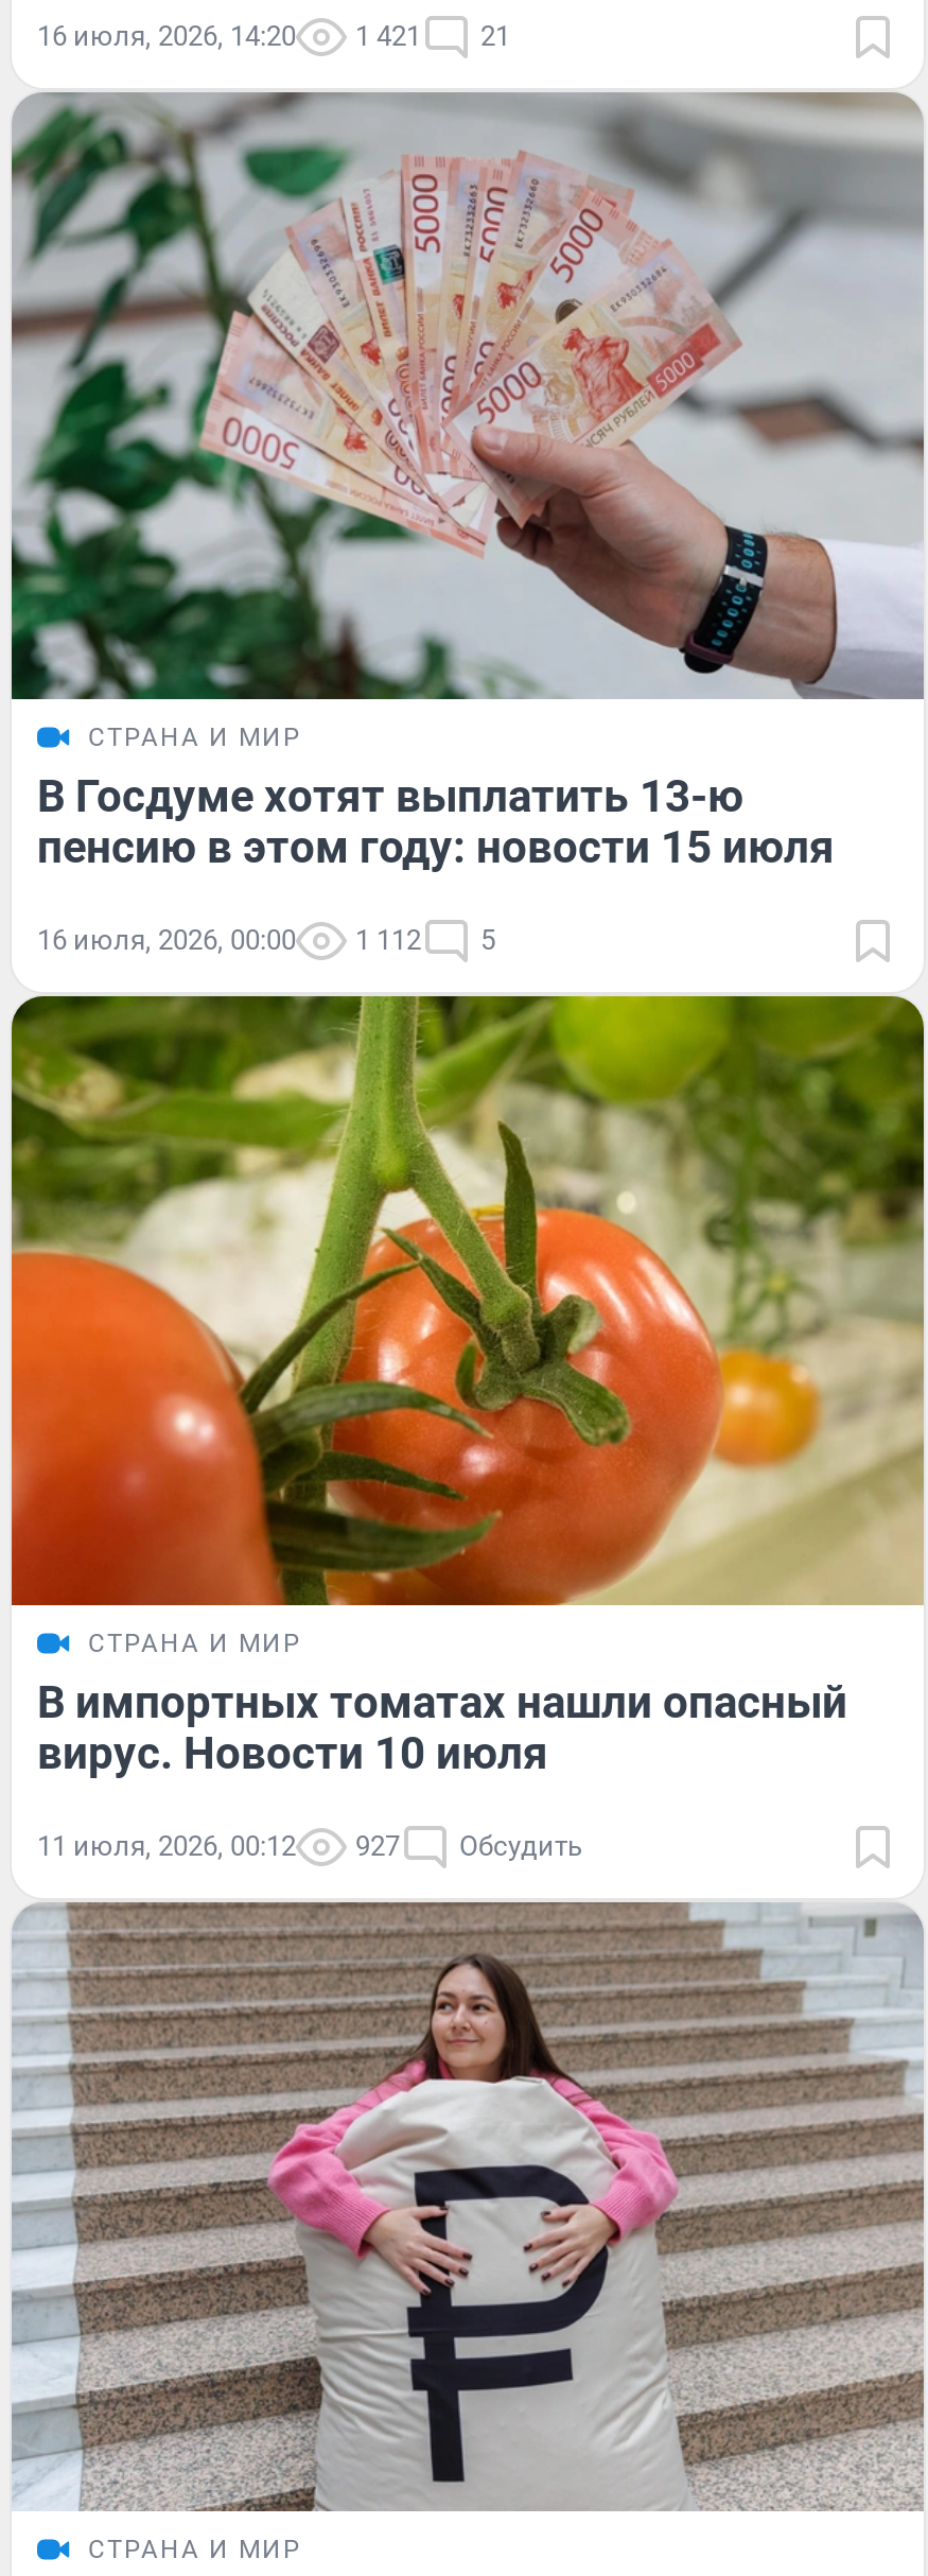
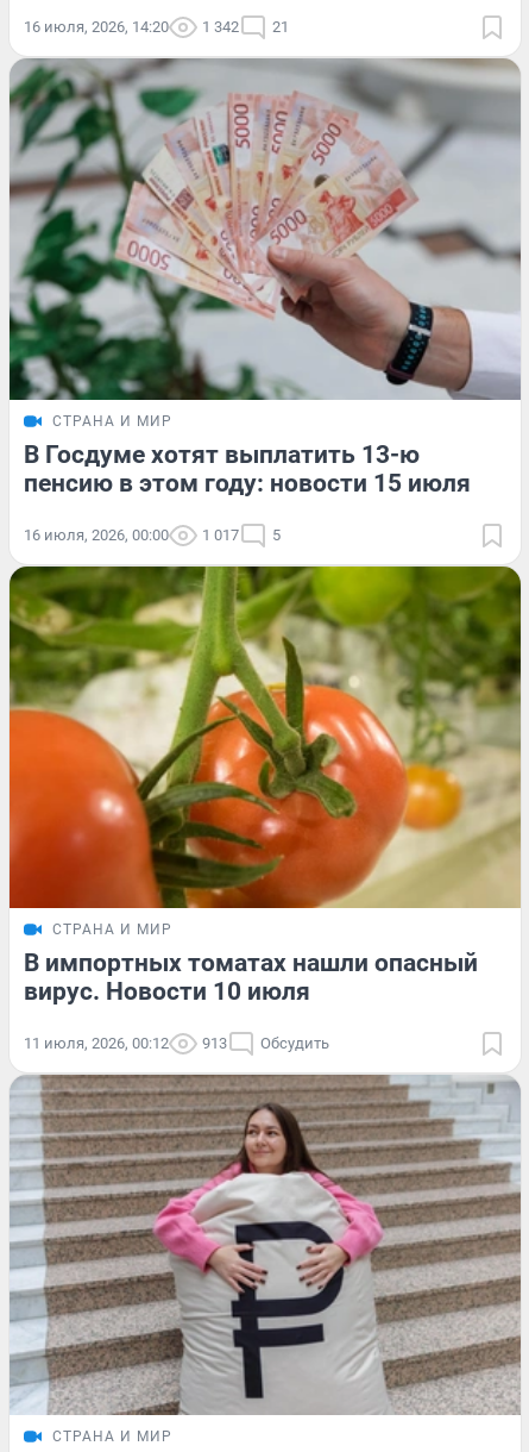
[37,20,510,52] 16 июля, 2026, 14:20 1 421 21 -> [24,18,289,36] 16 июля, 2026, 14:20 1 342 21
[37,925,495,957] 16 июля, 2026, 00:00 1 112 5 -> [24,526,281,544] 16 июля, 2026, 00:00 1 017 5
[37,1830,582,1862] 11 июля, 2026, 00:12 927 Обсудить -> [24,1034,329,1052] 11 июля, 2026, 00:12 913 Обсудить

